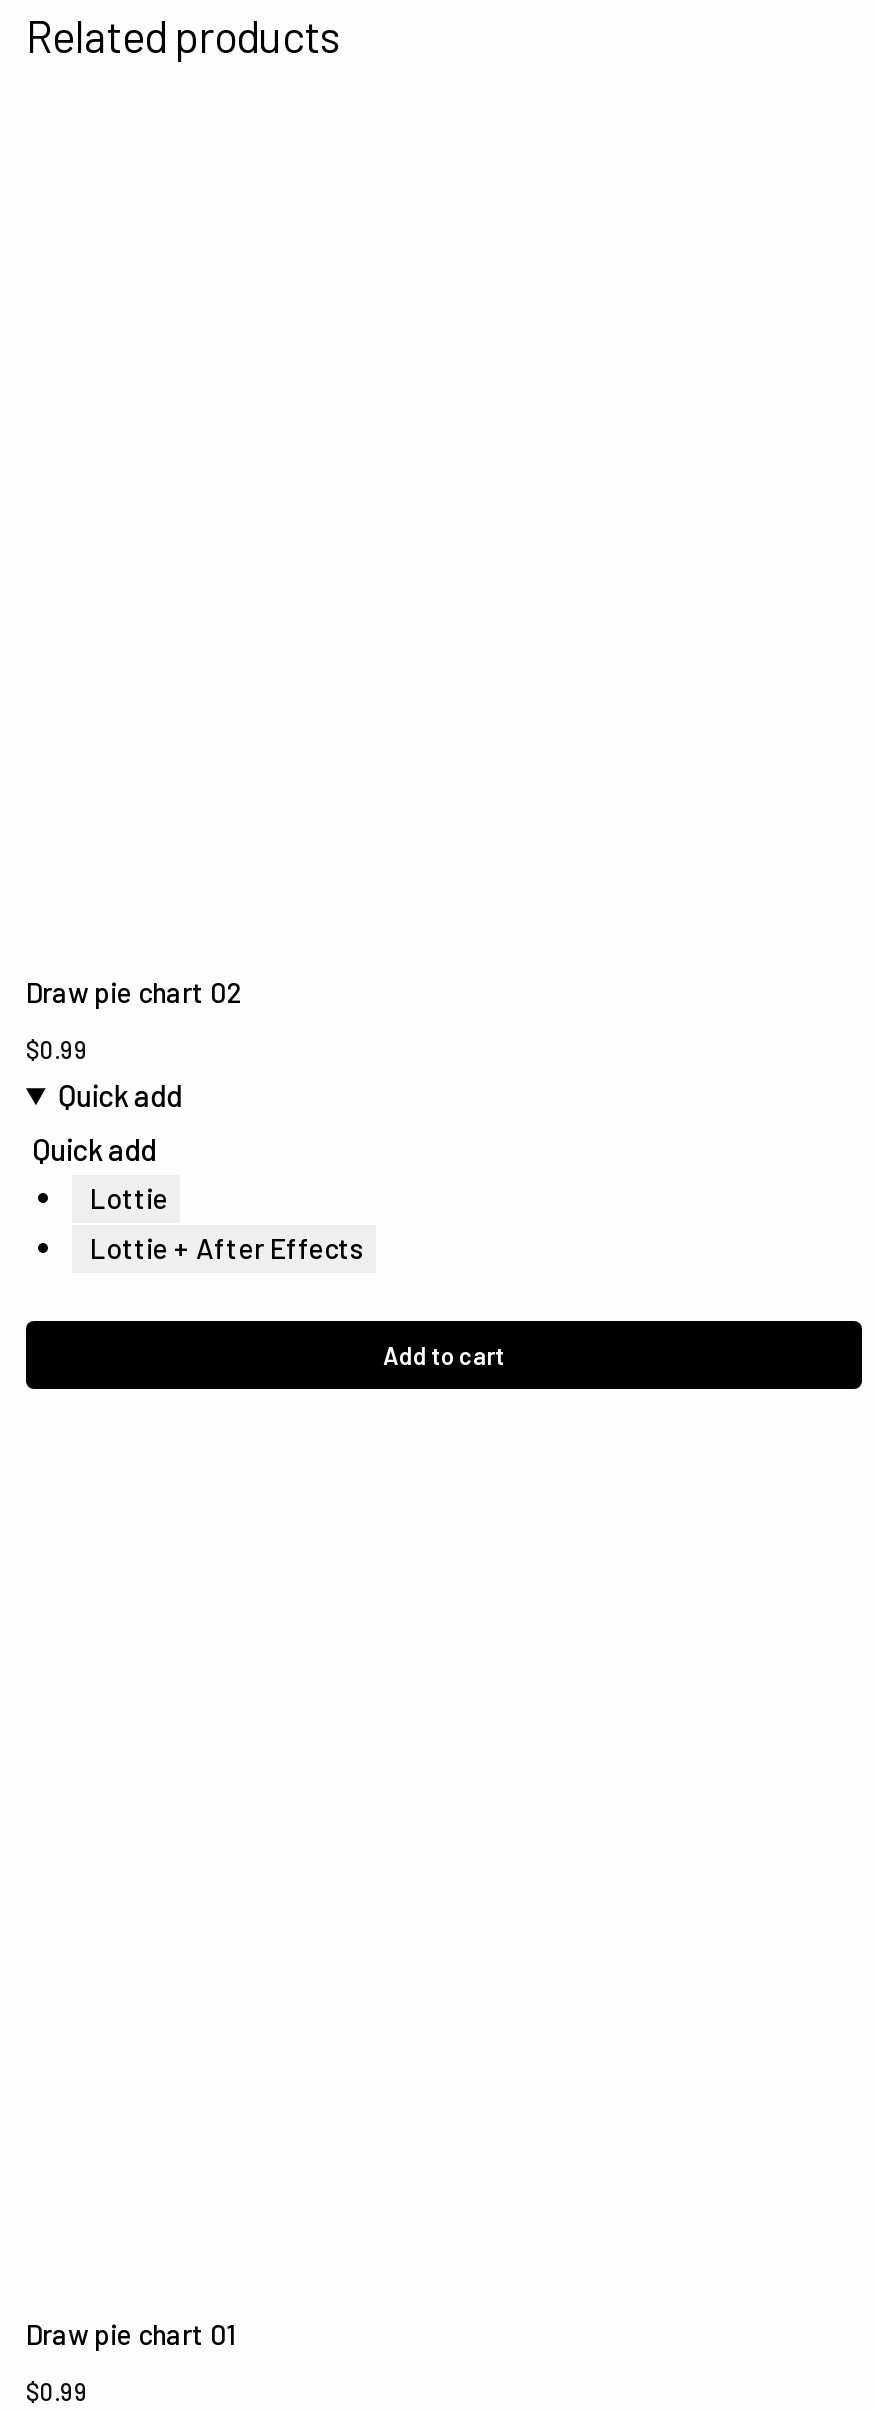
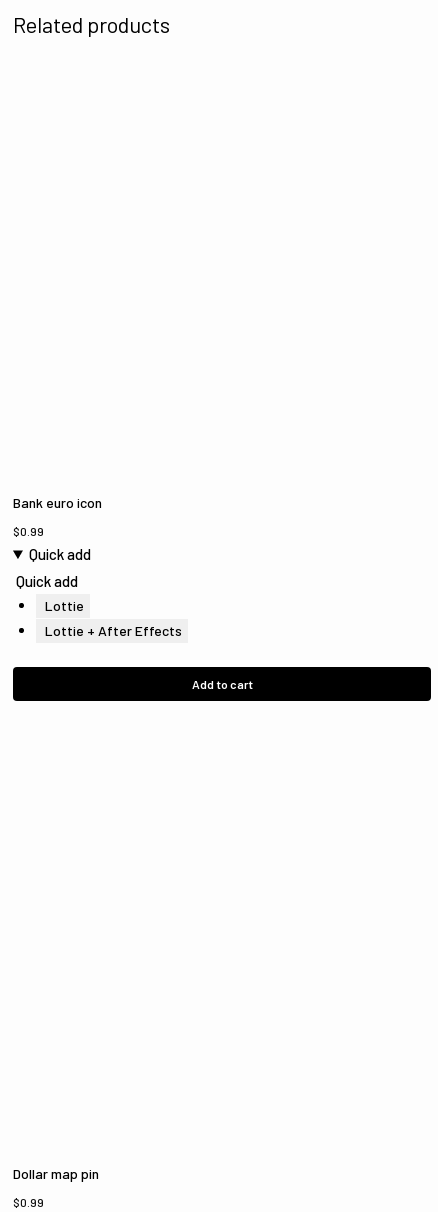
[26,975,242,1009] Draw pie chart 02 -> [13,494,102,511] Bank euro icon
[26,2317,236,2351] Draw pie chart 01 -> [13,1165,99,1182] Dollar map pin

